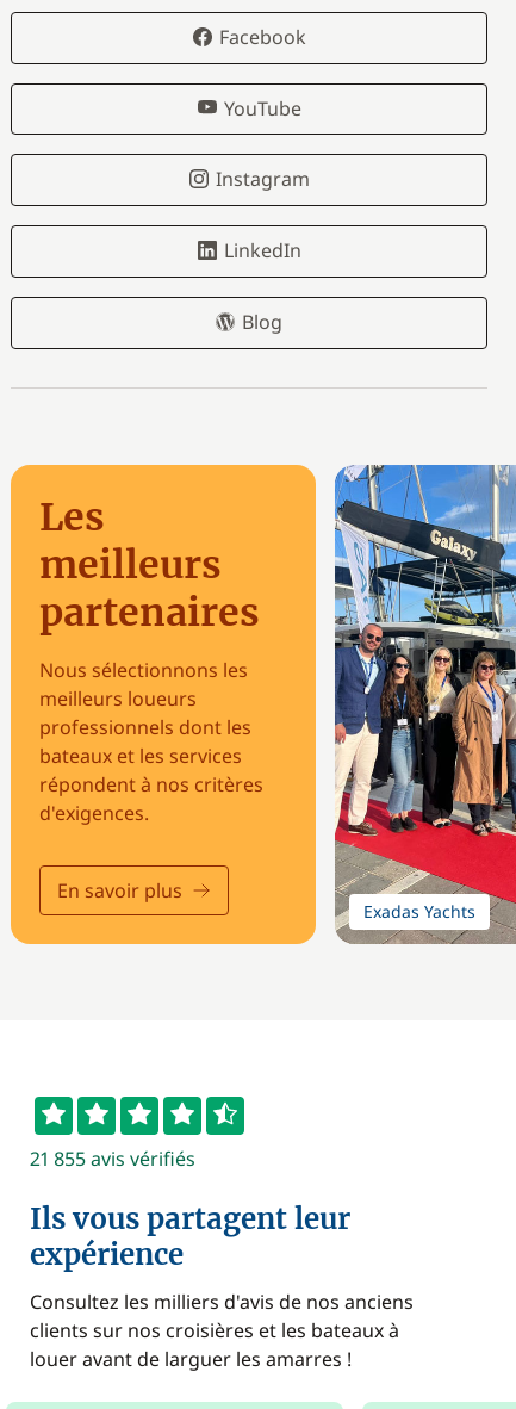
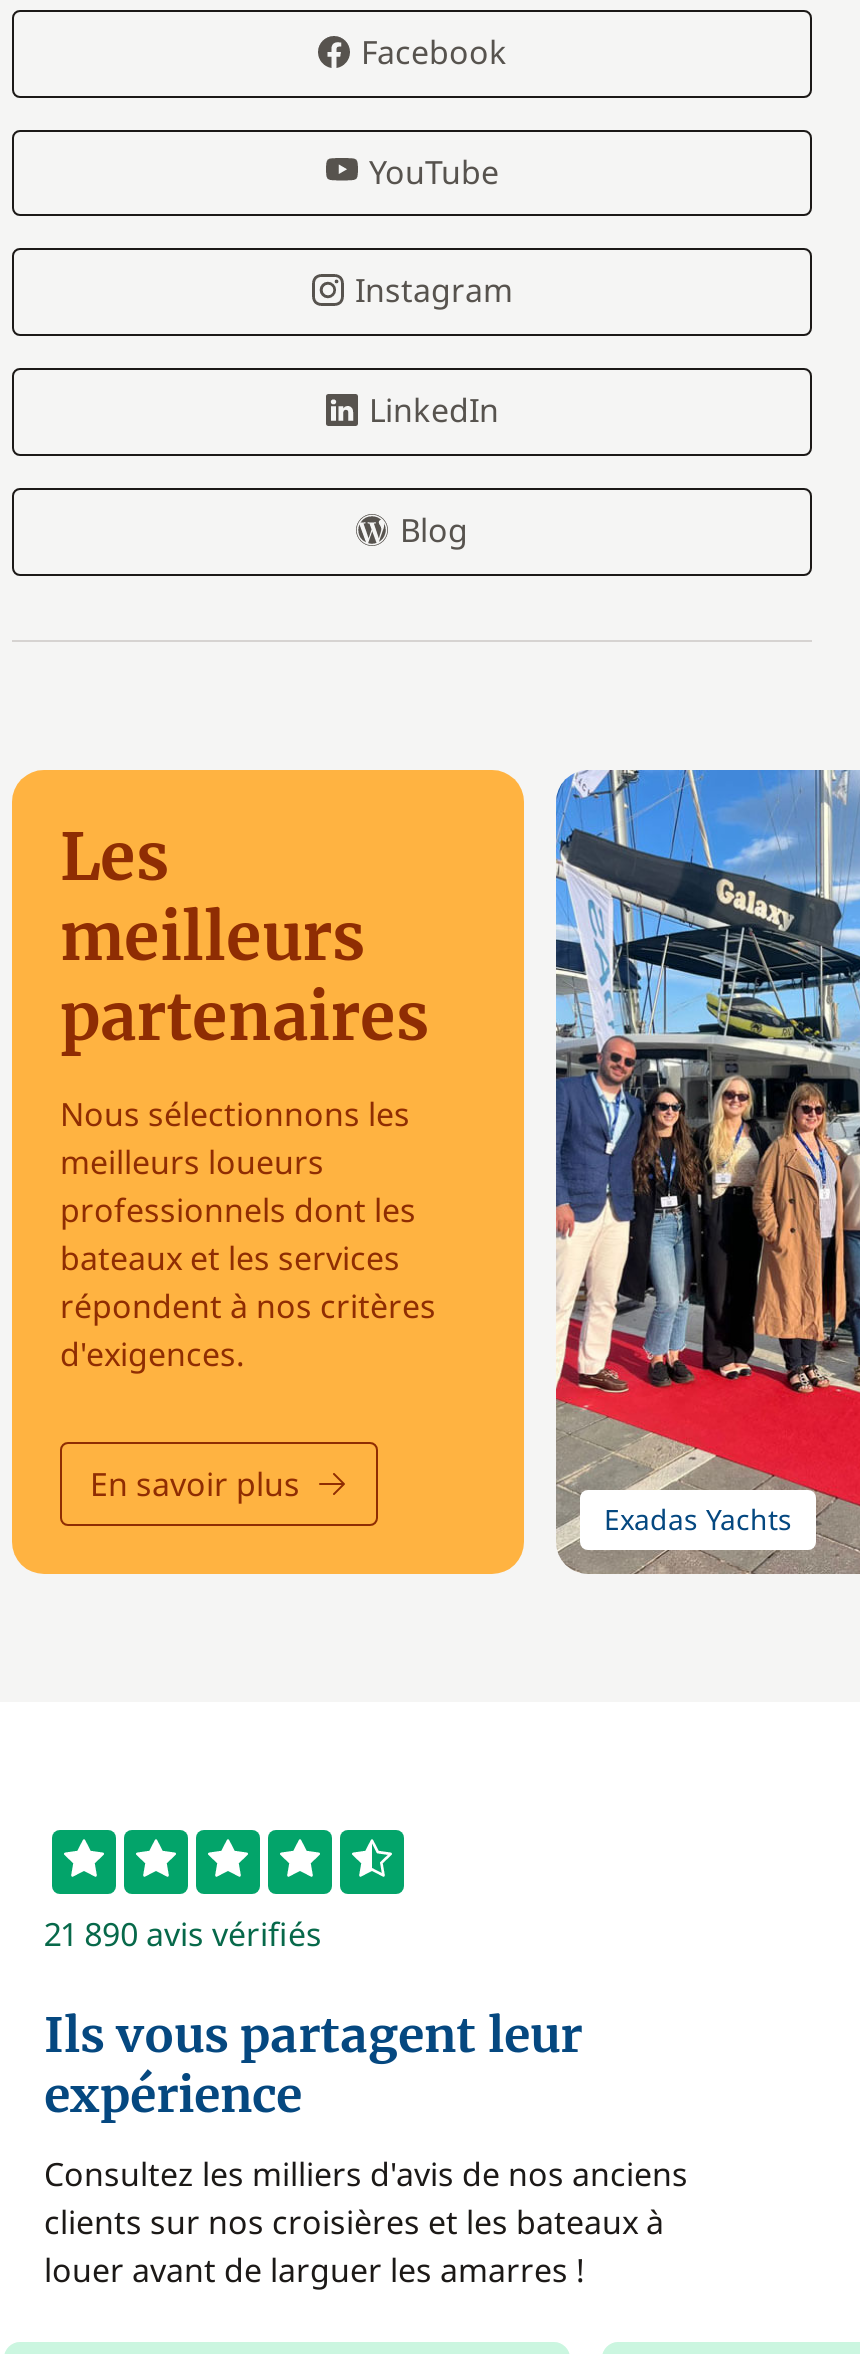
[30,1145,195,1171] 21 855 avis vérifiés -> [44,1911,322,1955] 21 890 avis vérifiés

